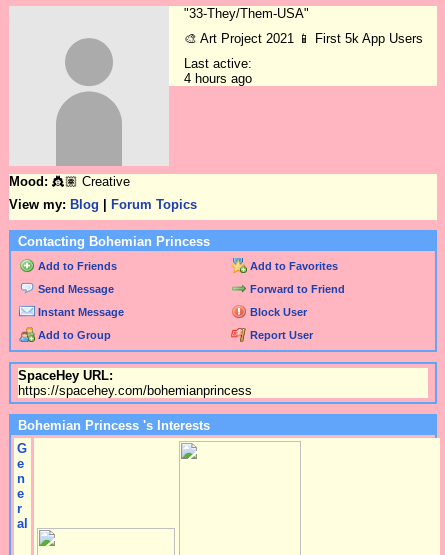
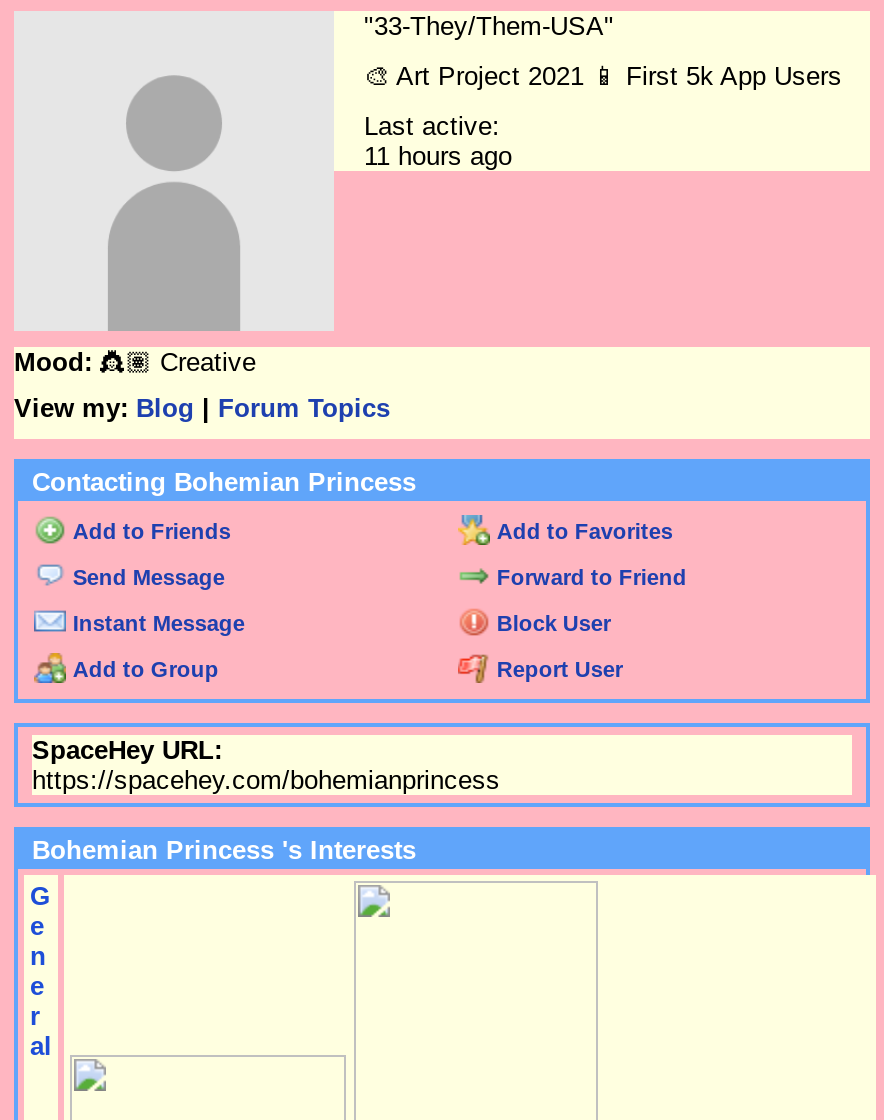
[184,71,252,86] 4 hours ago -> [364,140,512,170] 11 hours ago

